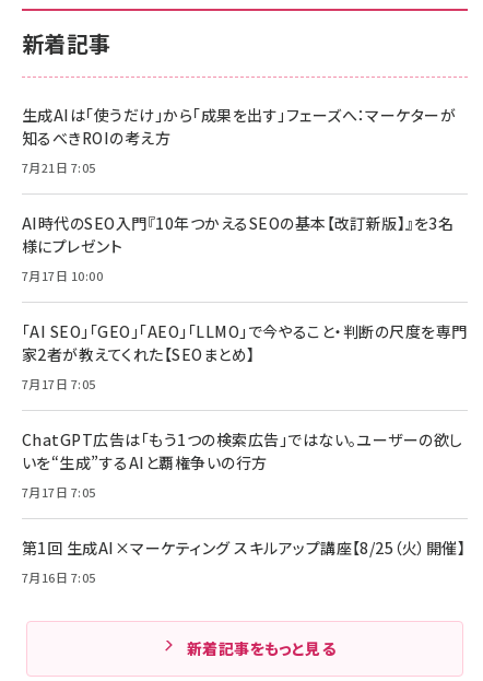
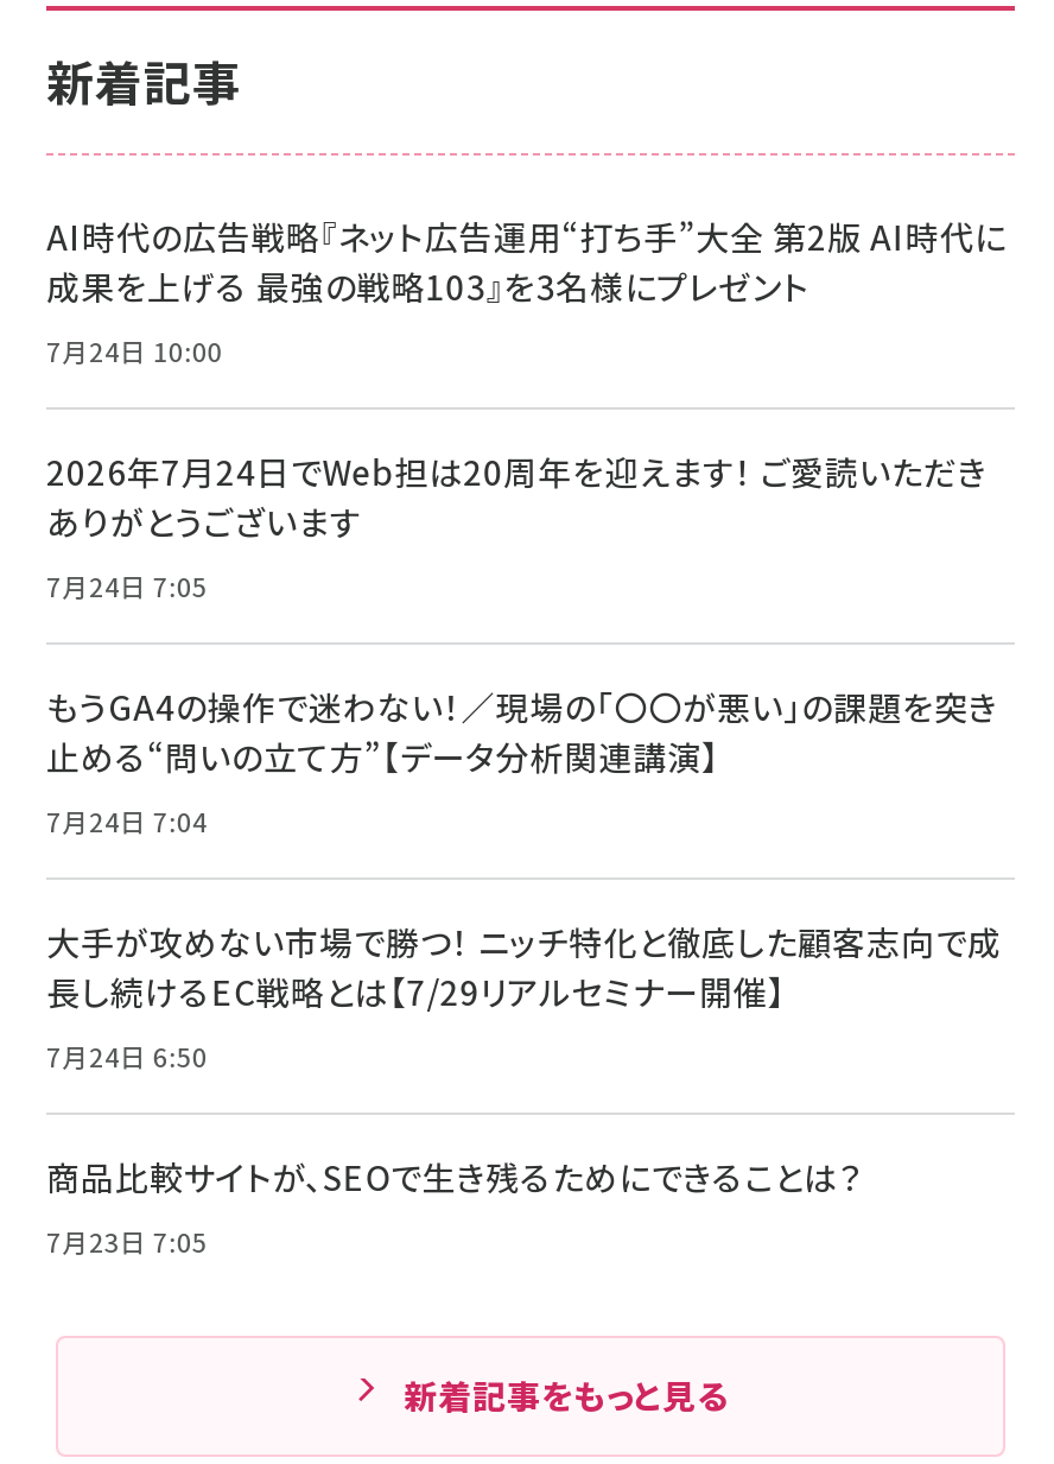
[22,104,456,176] 生成AIは「使うだけ」から「成果を出す」フェーズへ：マーケターが | 知るべきROIの考え方 | 7月21日 7:05 -> [46,212,1006,369] AI時代の広告戦略『ネット広告運用“打ち手”大全 第2版 AI時代に | 成果を上げる 最強の戦略103』を3名様にプレゼント | 7月24日 10:00
[22,212,454,284] AI時代のSEO入門『10年つかえるSEOの基本【改訂新版】』を3名 | 様にプレゼント | 7月17日 10:00 -> [46,447,987,604] 2026年7月24日でWeb担は20周年を迎えます！ ご愛読いただき | ありがとうございます | 7月24日 7:05
[22,320,467,392] 「AI SEO」「GEO」「AEO」「LLMO」で今やること・判断の尺度を専門 | 家2者が教えてくれた【SEOまとめ】 | 7月17日 7:05 -> [46,682,998,839] もうGA4の操作で迷わない！／現場の「〇〇が悪い」の課題を突き | 止める“問いの立て方”【データ分析関連講演】 | 7月24日 7:04
[22,428,463,500] ChatGPT広告は「もう1つの検索広告」ではない。ユーザーの欲し | いを“生成”するAIと覇権争いの行方 | 7月17日 7:05 -> [46,917,1002,1074] 大手が攻めない市場で勝つ！ ニッチ特化と徹底した顧客志向で成 | 長し続けるEC戦略とは【7/29リアルセミナー開催】 | 7月24日 6:50
[22,536,466,586] 第1回 生成AI×マーケティング スキルアップ講座【8/25（火）開催】 | 7月16日 7:05 -> [46,1152,863,1259] 商品比較サイトが、SEOで生き残るためにできることは？ | 7月23日 7:05

